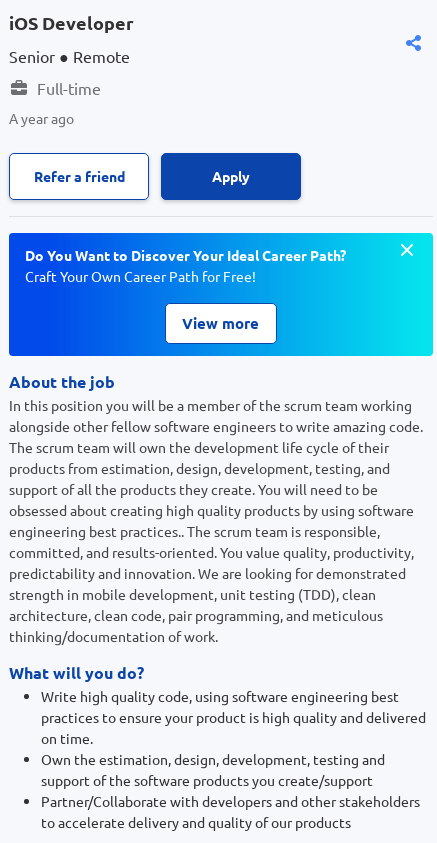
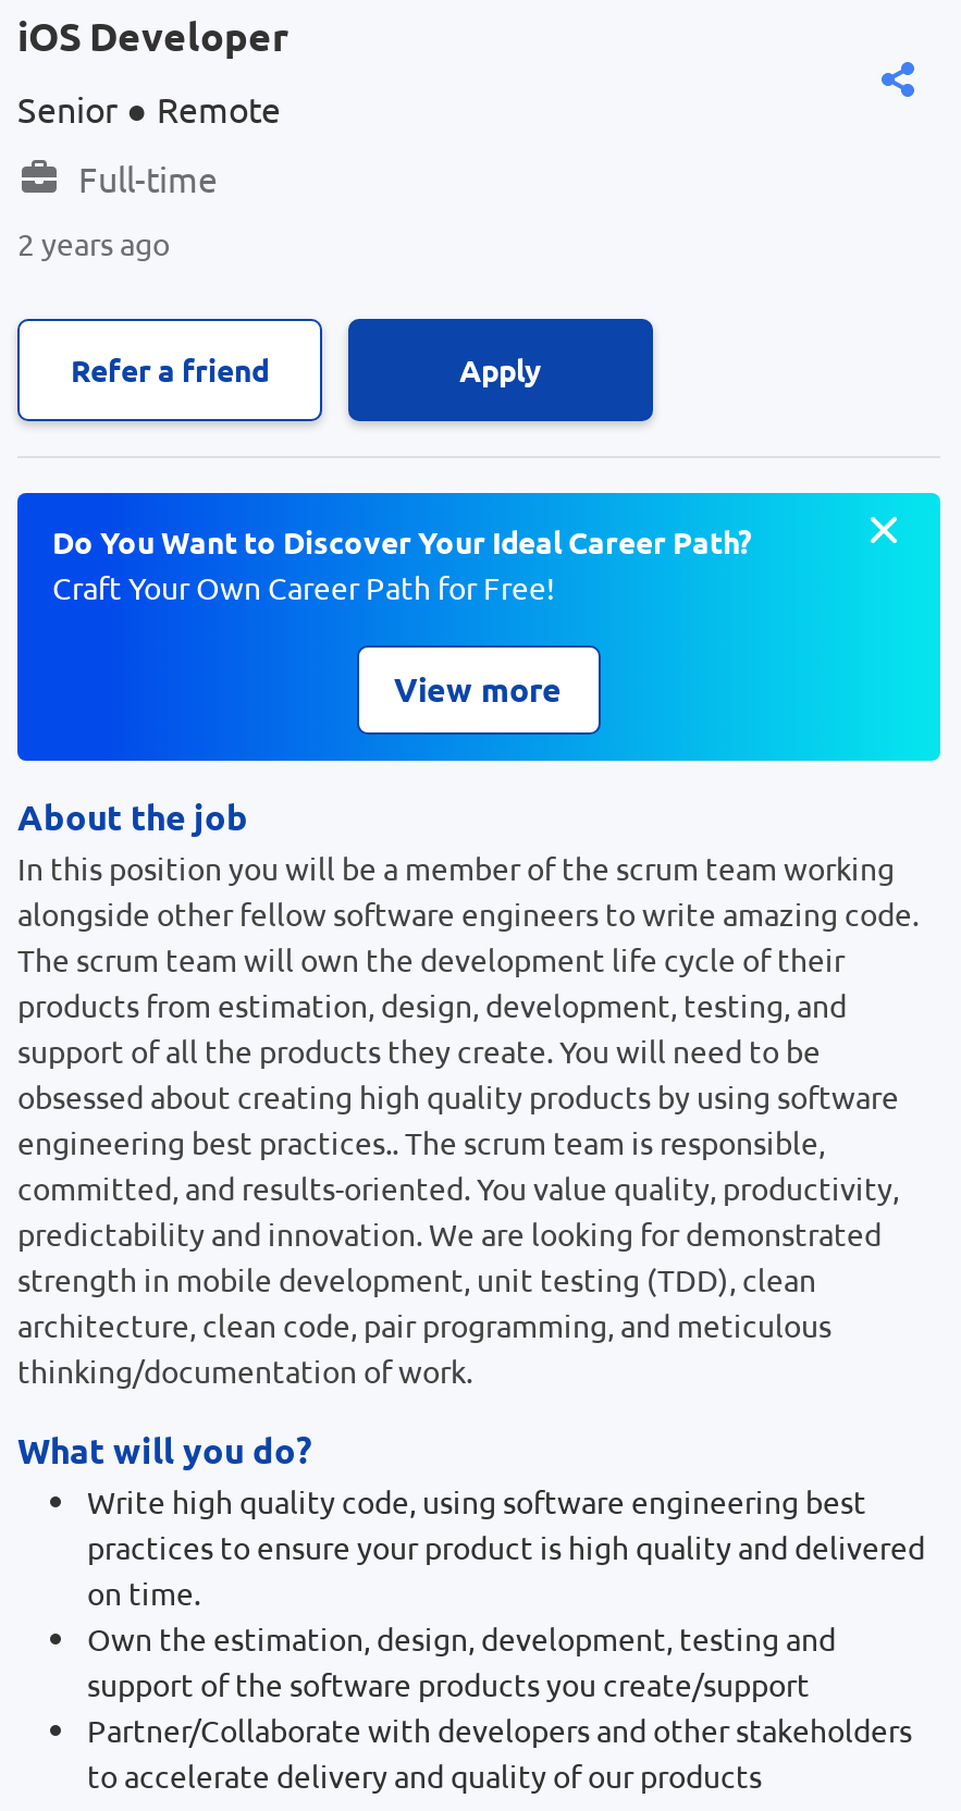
[9,109,74,127] A year ago -> [17,223,170,262] 2 years ago

